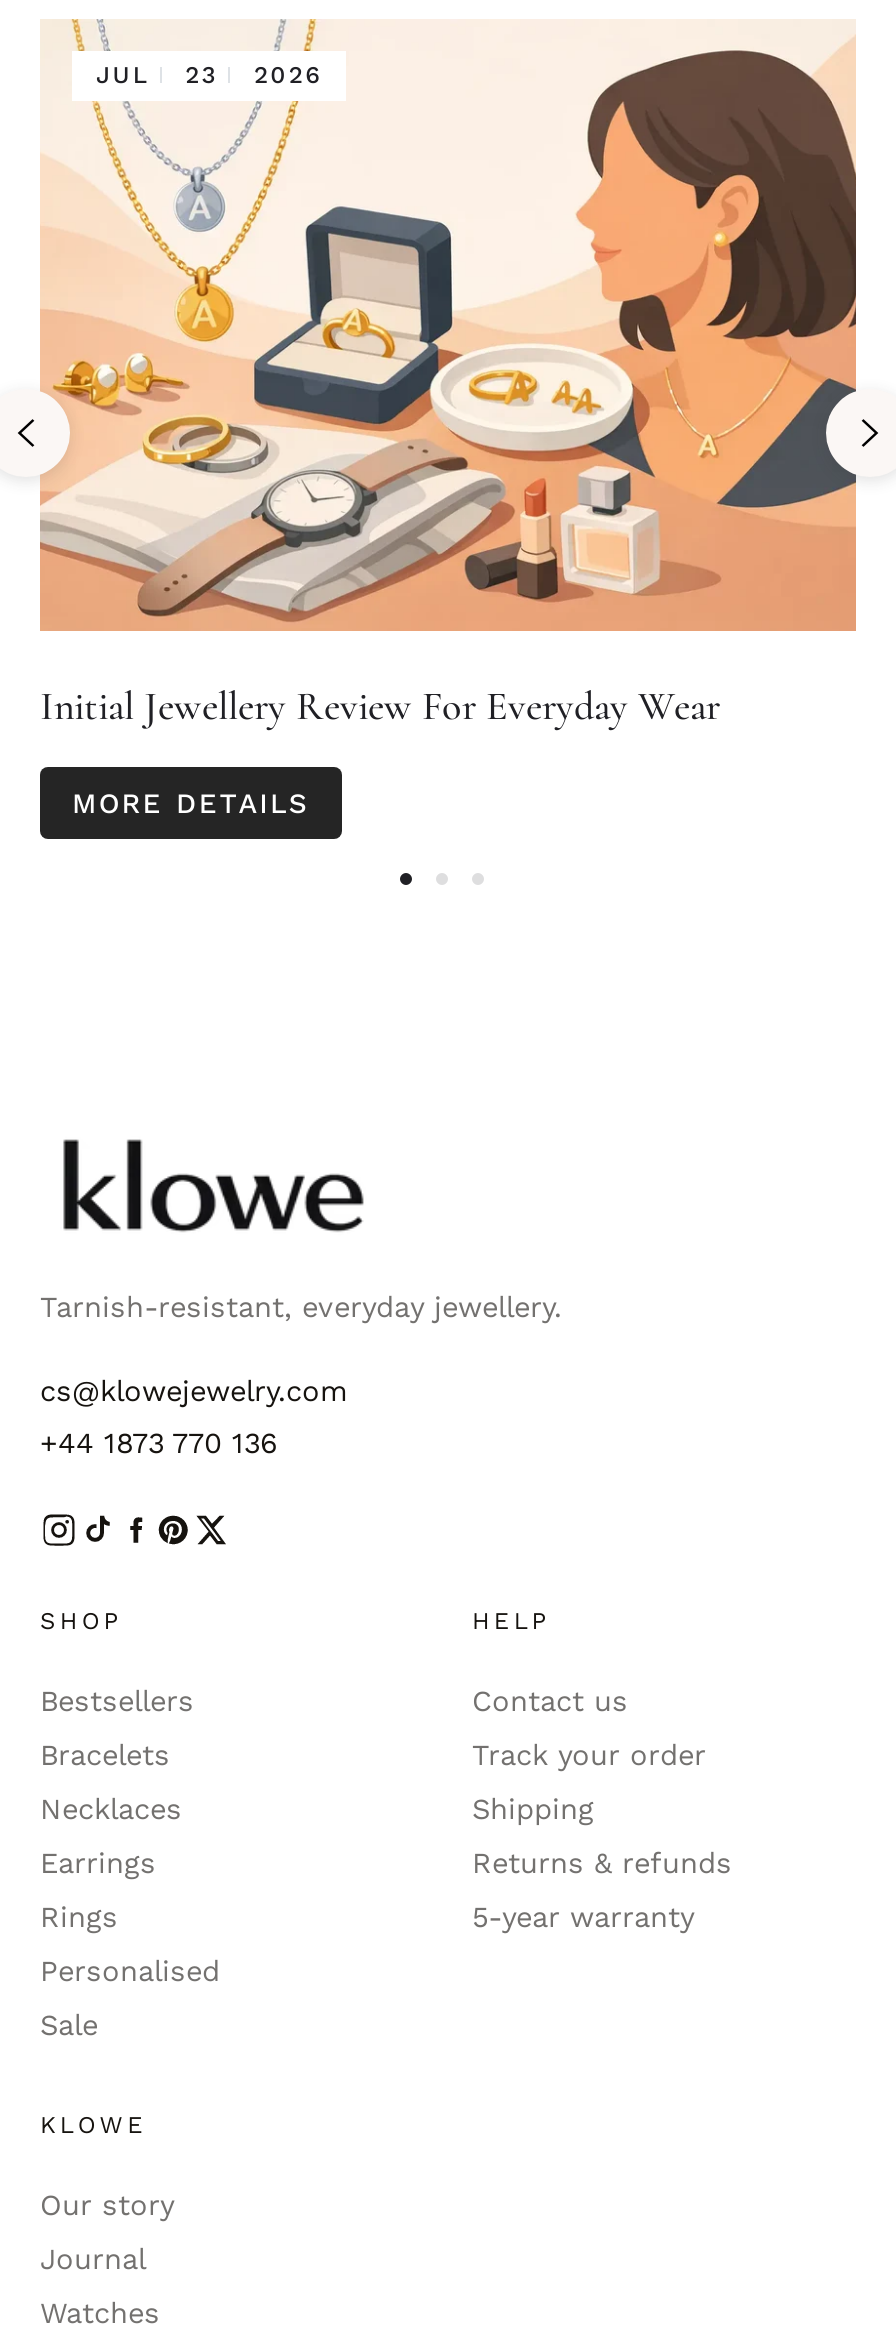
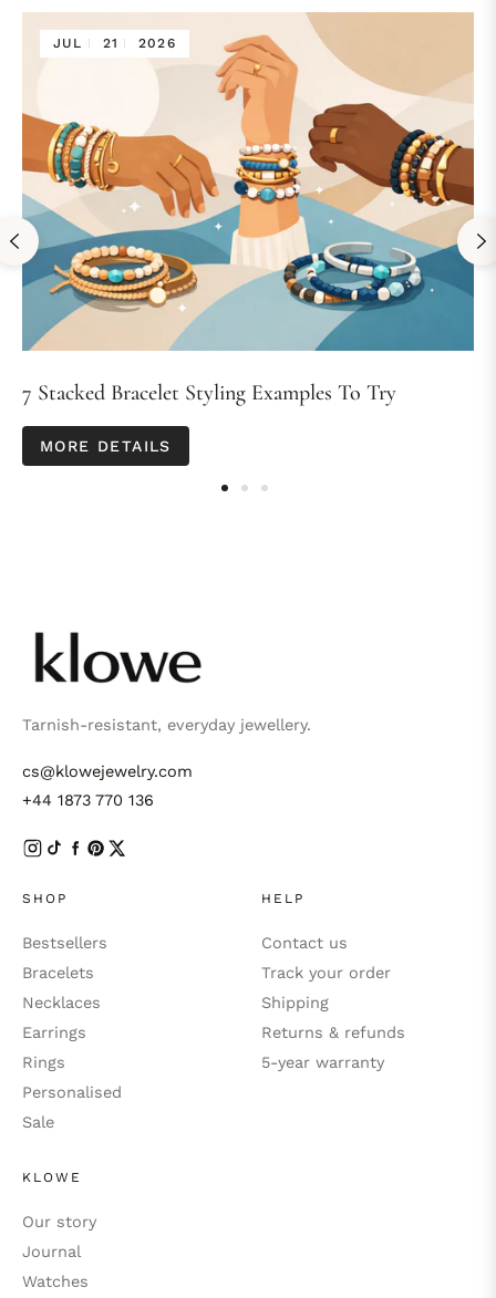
[38,19,858,633] [image] | JUL 23 2026 -> [21,12,475,352] [image] | JUL 21 2026
[40,682,720,730] Initial Jewellery Review For Everyday Wear -> [22,379,396,406] 7 Stacked Bracelet Styling Examples To Try

